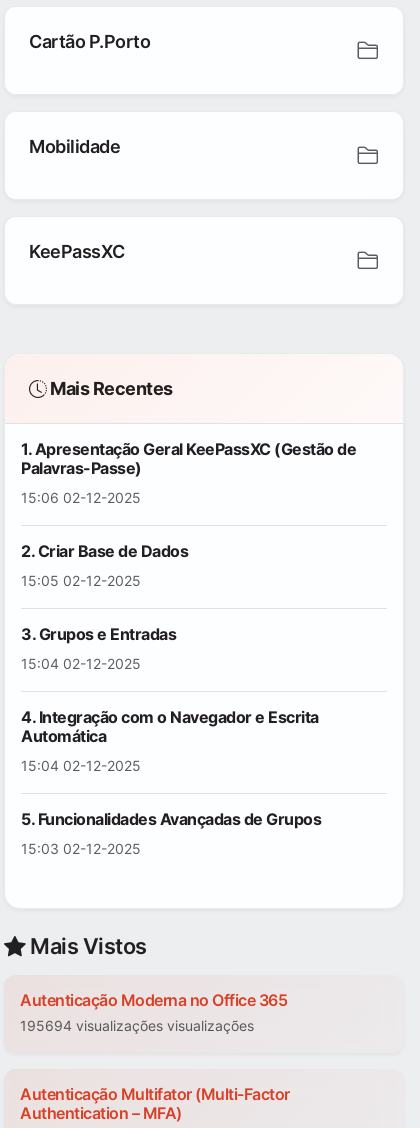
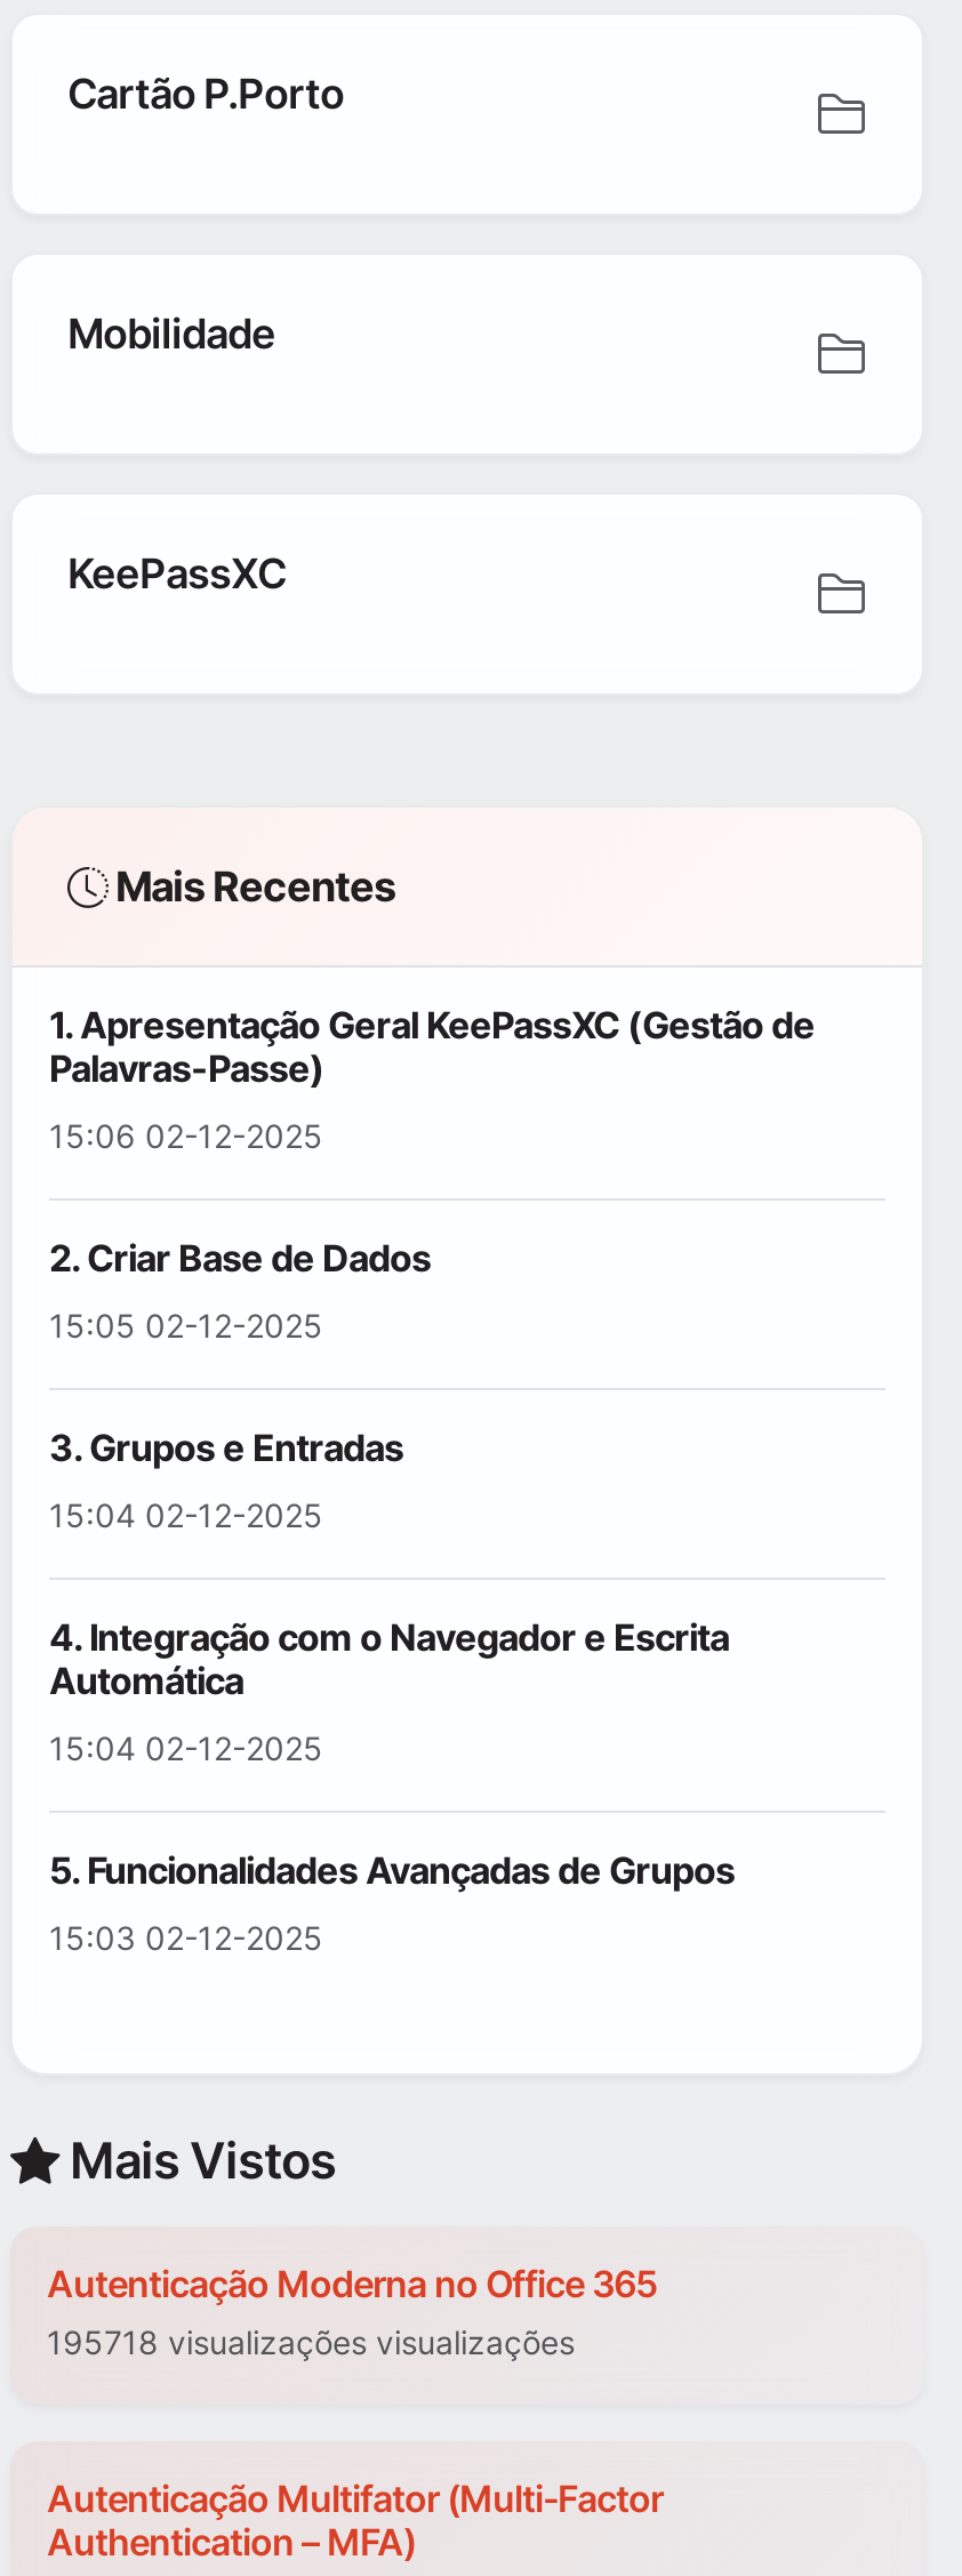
[20,1017,254,1034] 195694 visualizações visualizações -> [47,2324,575,2362] 195718 visualizações visualizações

